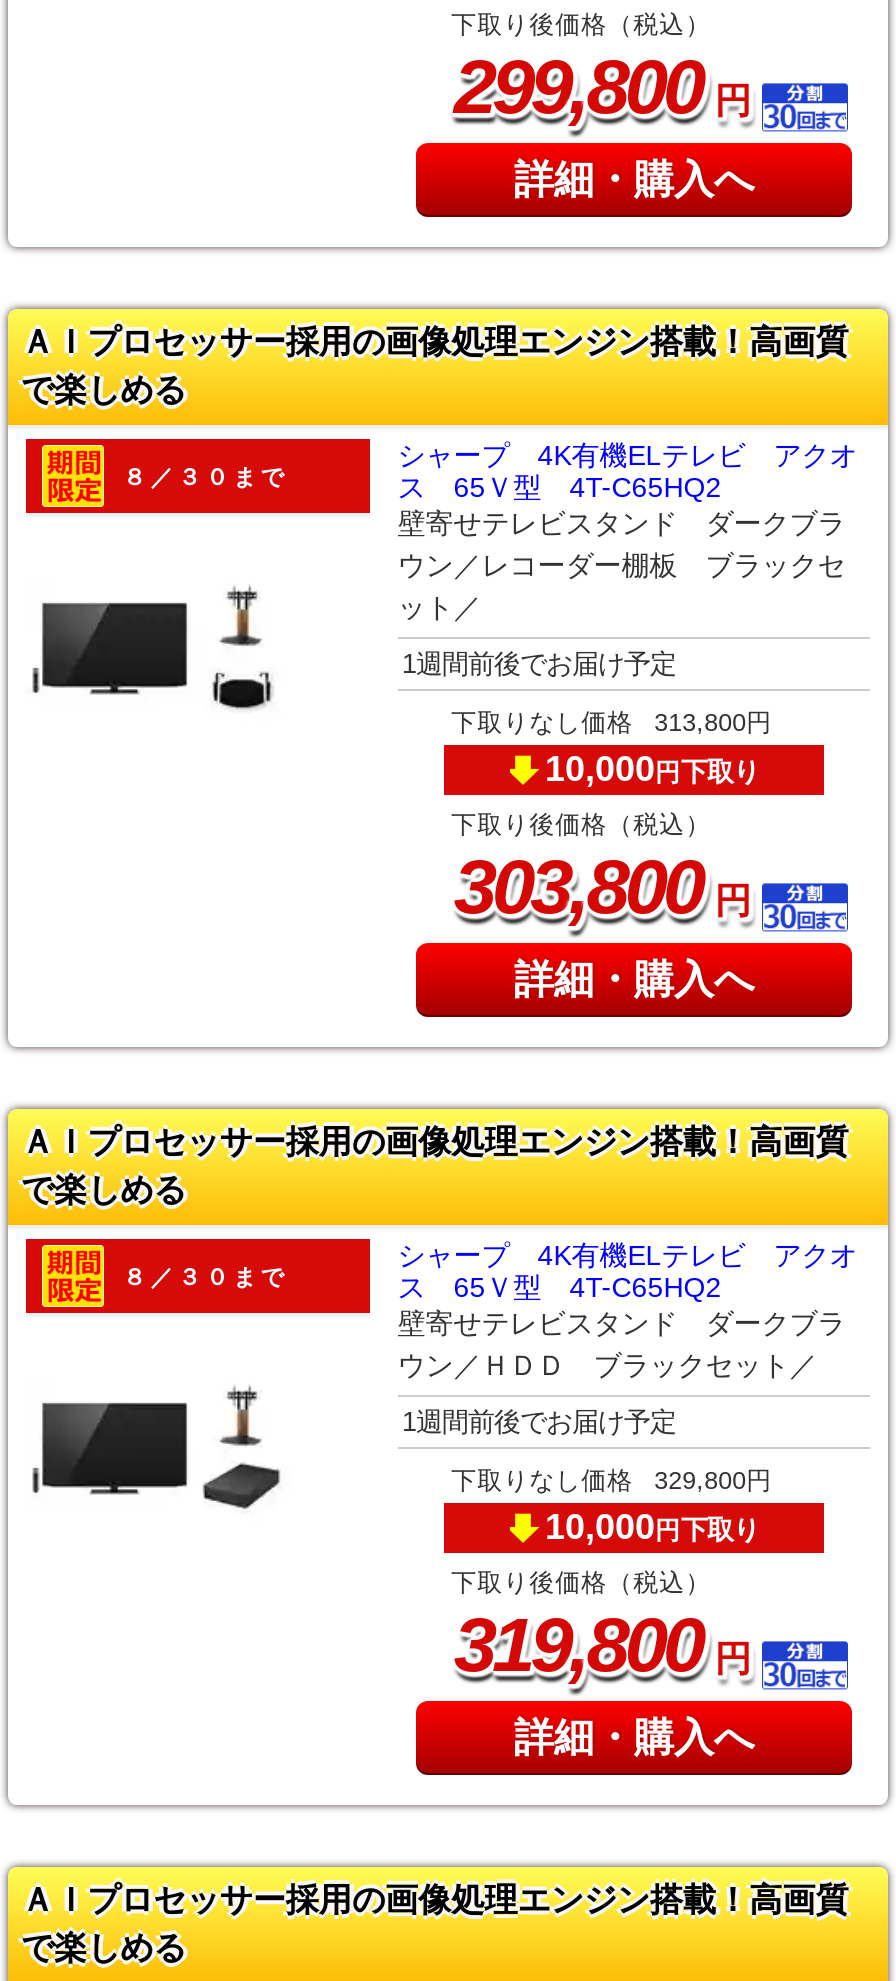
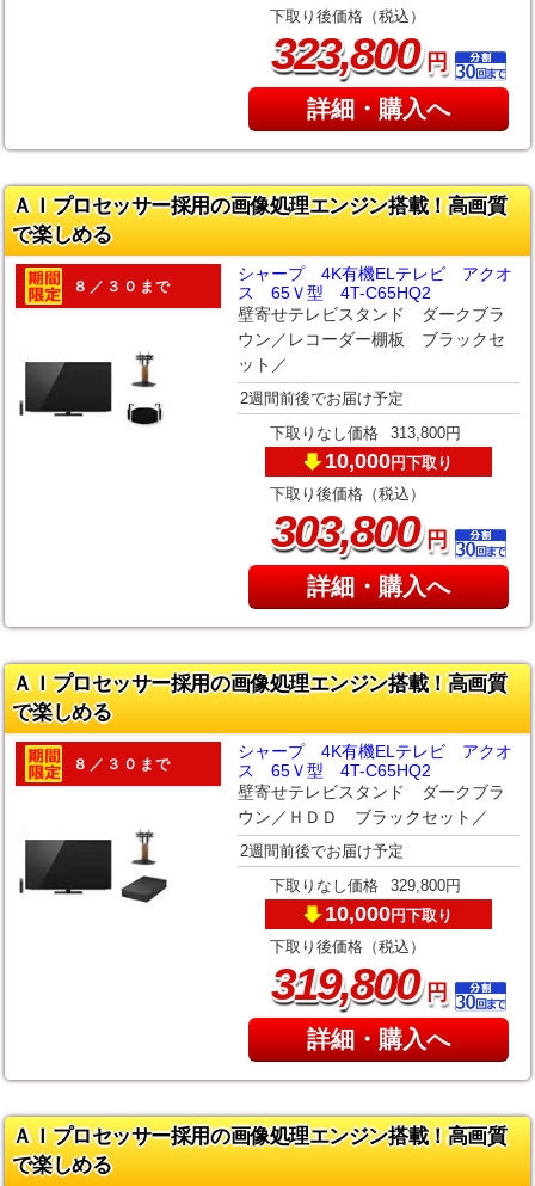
[455,40,748,132] 299,800 円 -> [271,26,446,80] 323,800 円
[402,648,676,678] 1週間前後でお届け予定 -> [240,389,404,407] 2週間前後でお届け予定
[402,1406,676,1436] 1週間前後でお届け予定 -> [240,842,404,859] 2週間前後でお届け予定

